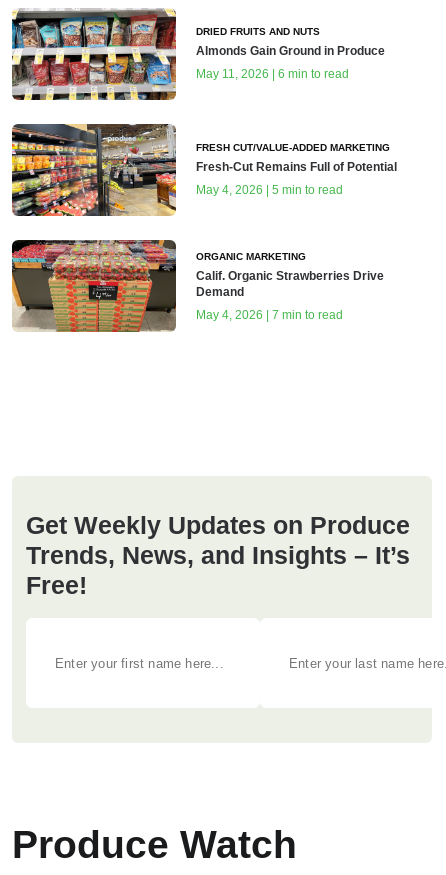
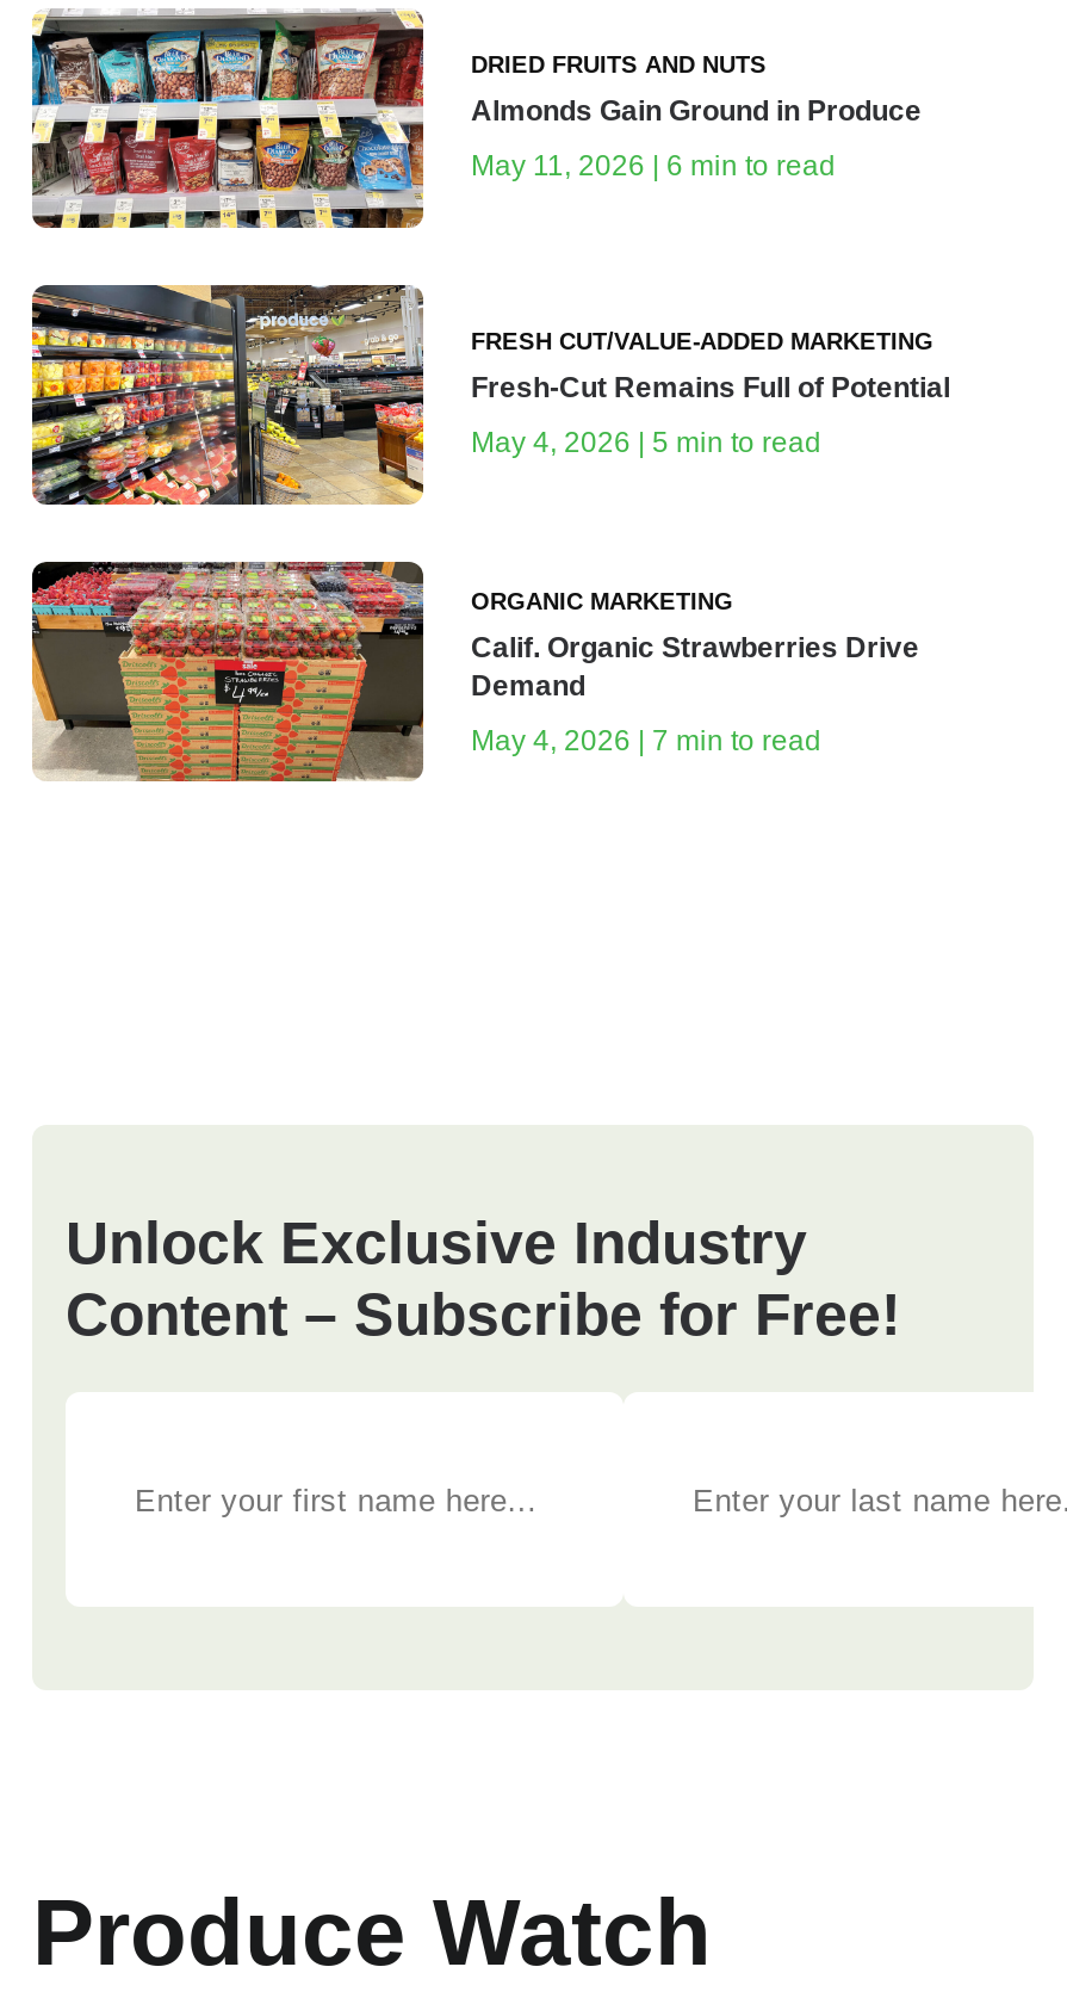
[26,511,410,599] Get Weekly Updates on Produce | Trends, News, and Insights – It’s | Free! -> [66,1209,900,1347] Unlock Exclusive Industry | Content – Subscribe for Free!

